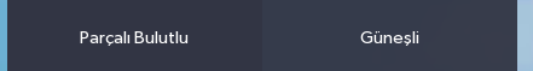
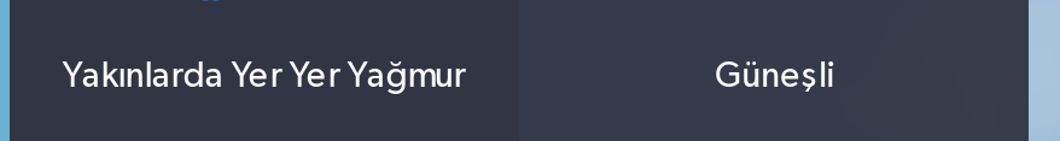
[80,29,189,47] Parçalı Bulutlu -> [63,59,466,95] Yakınlarda Yer Yer Yağmur

